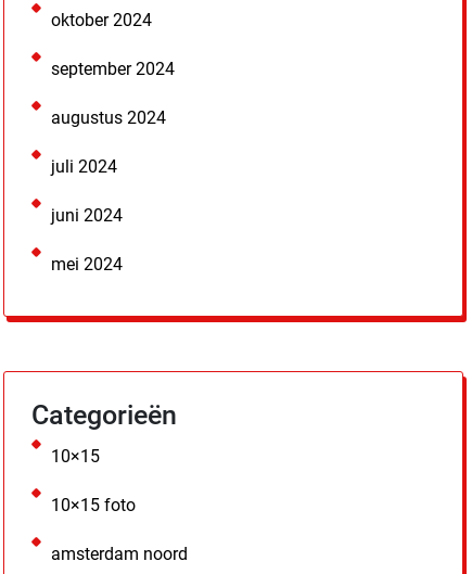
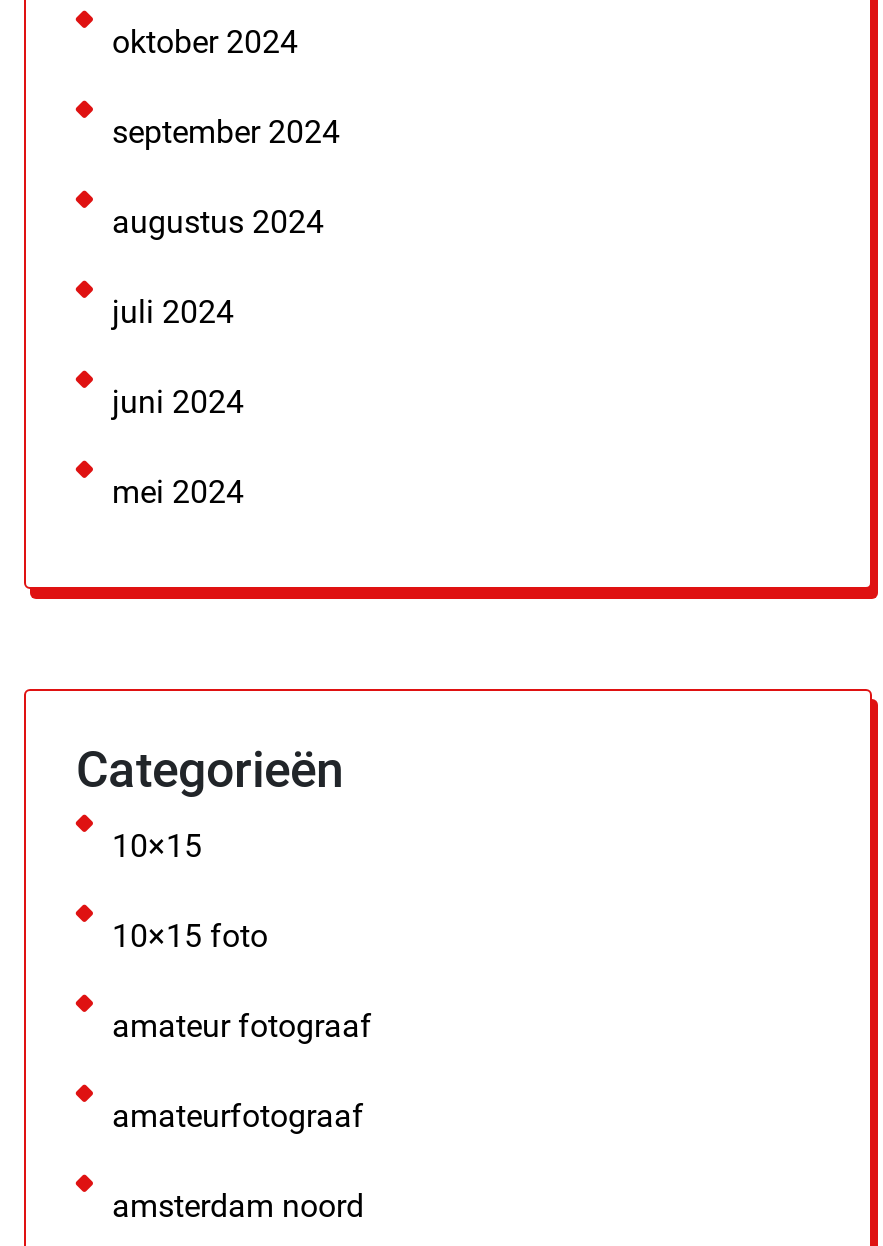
none -> [112,1007,372,1135] amateur fotograaf | amateurfotograaf

